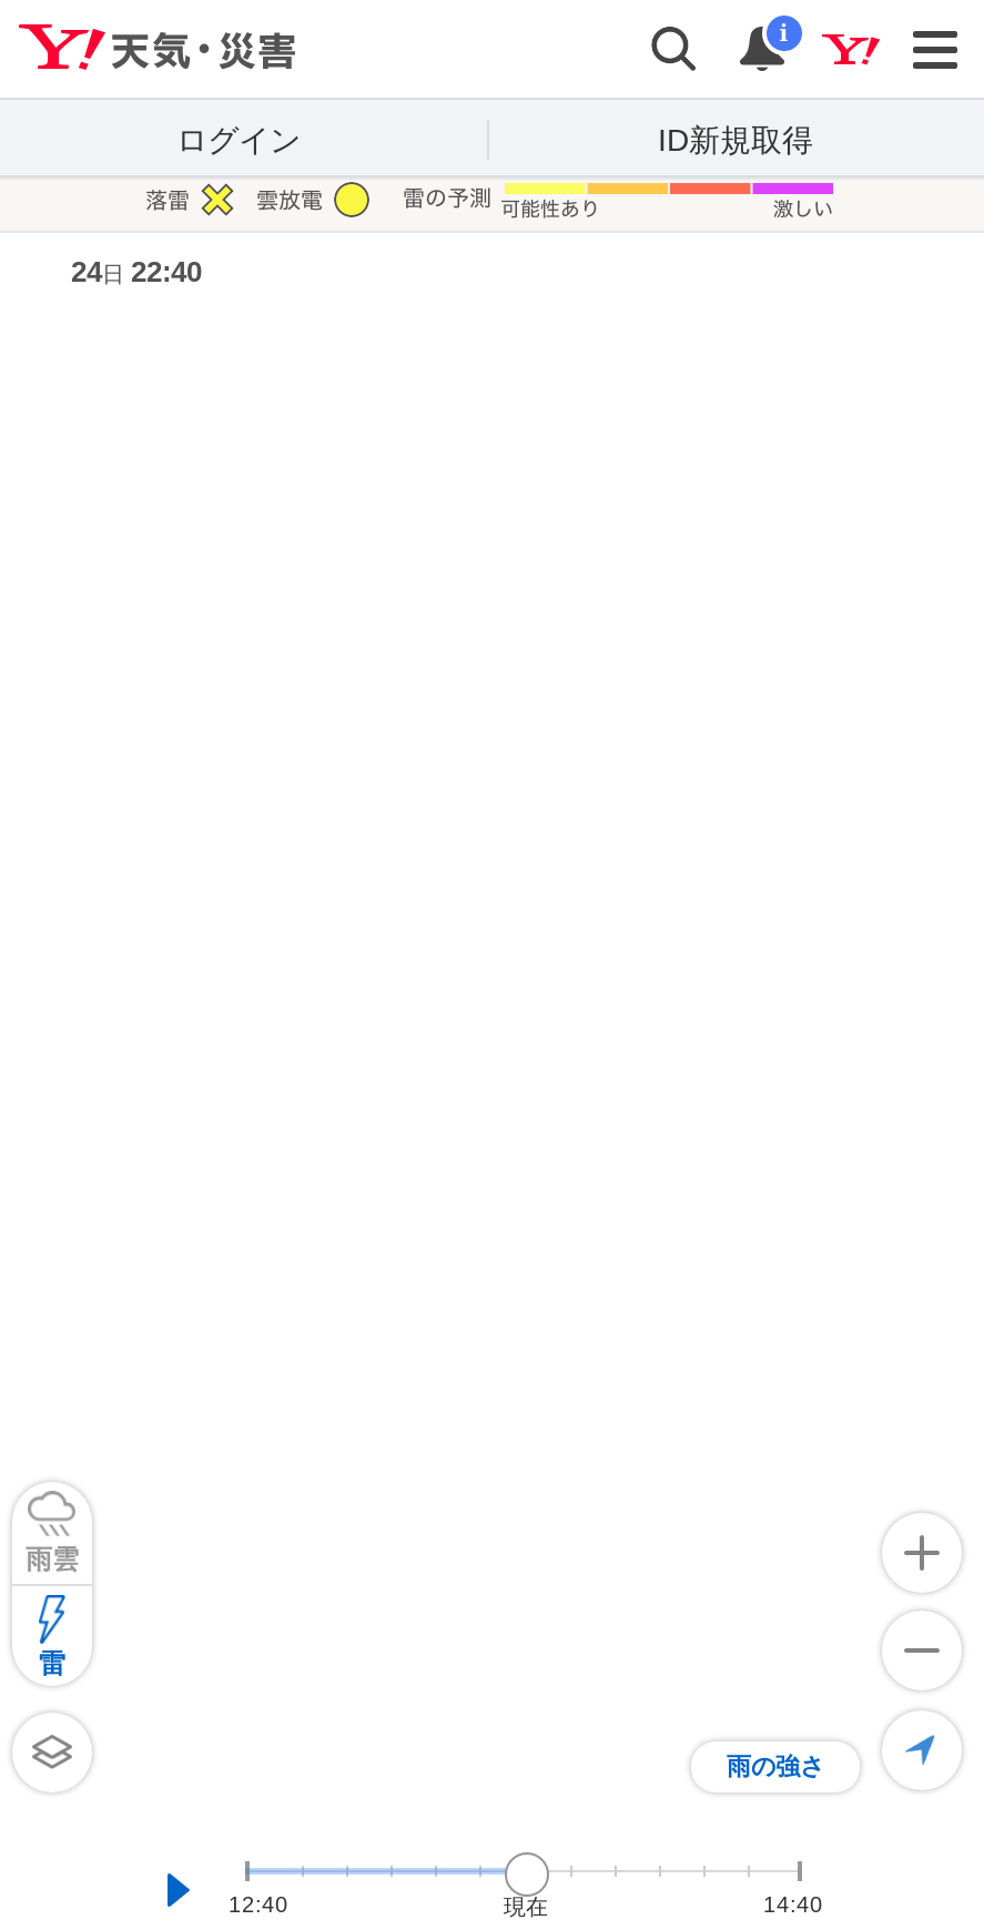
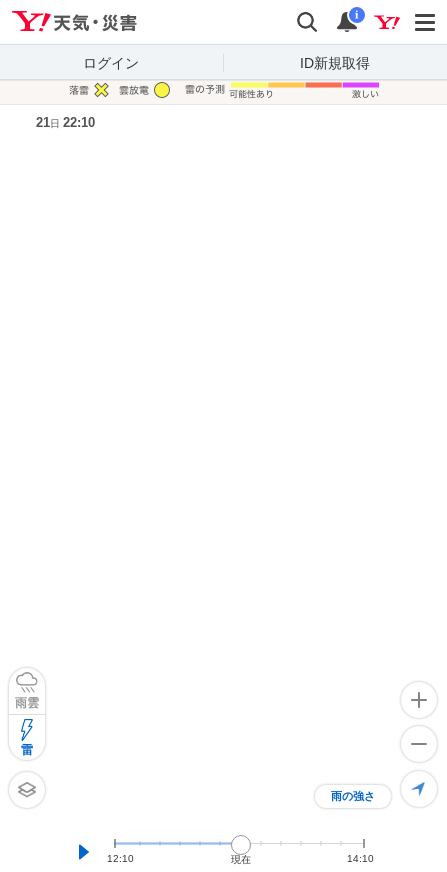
[71,255,202,288] 24日 22:40 -> [35,115,94,130] 21日 22:10
[229,1892,288,1917] 12:40 -> [106,853,133,864] 12:10
[763,1892,823,1917] 14:40 -> [347,853,374,864] 14:10

